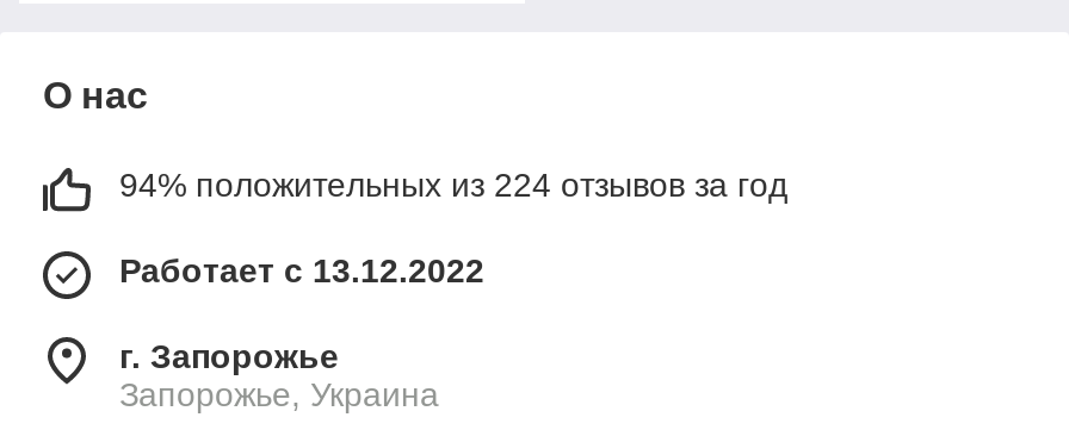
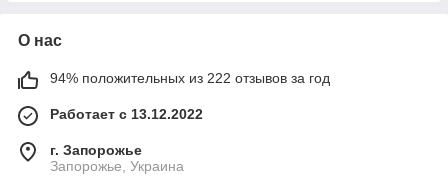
[119,165,787,203] 94% положительных из 224 отзывов за год -> [50,70,330,86] 94% положительных из 222 отзывов за год

